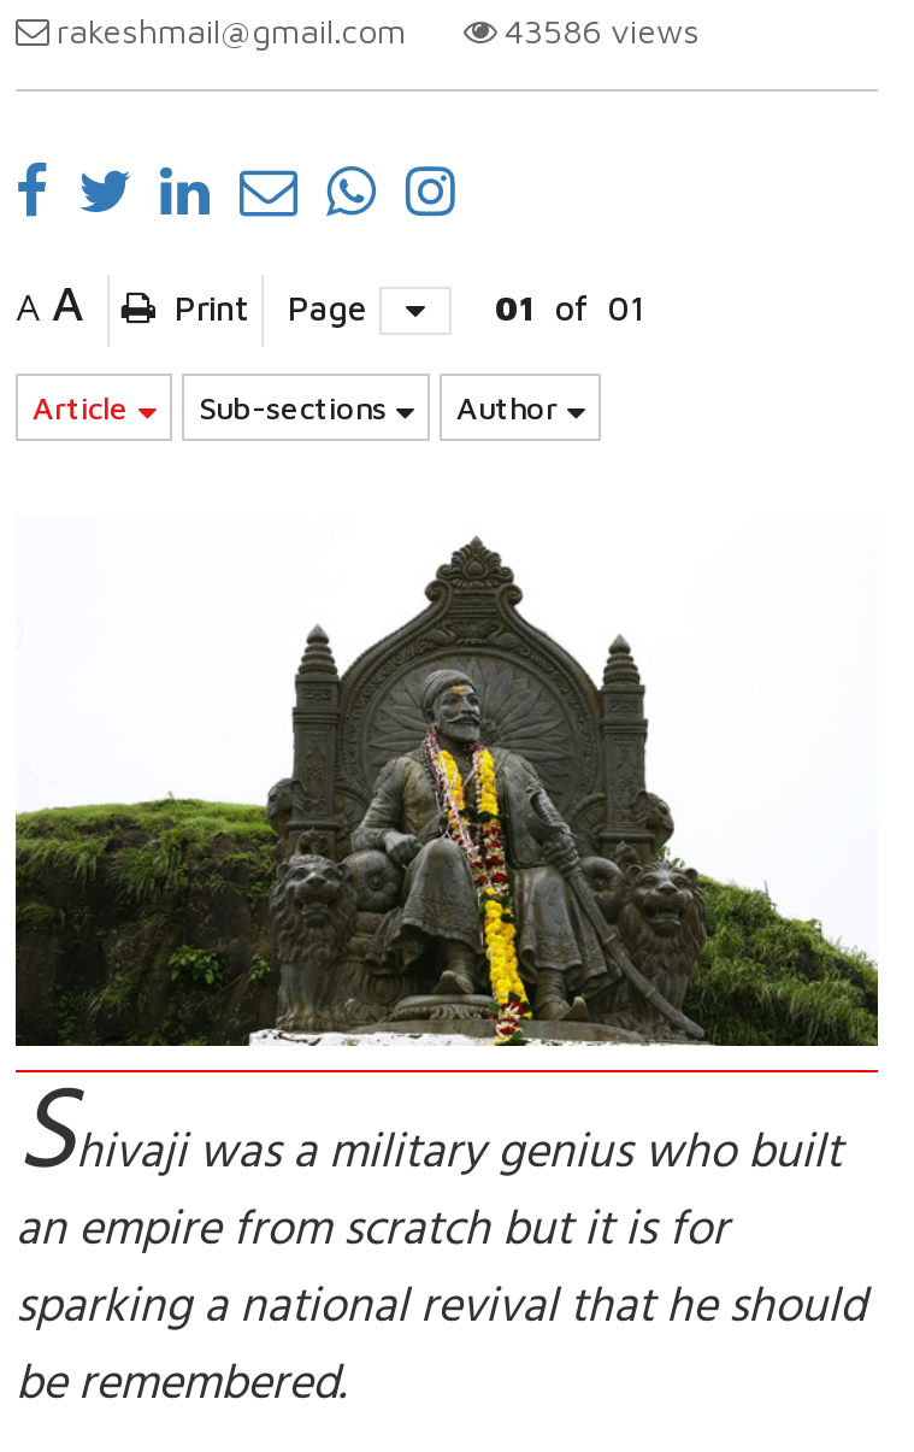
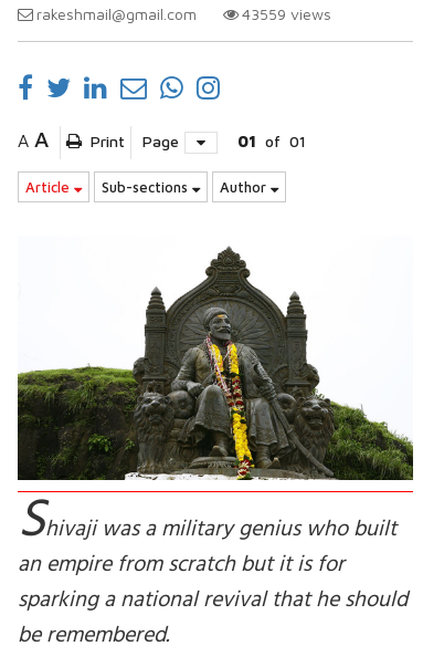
[505,10,700,51] 43586 views -> [242,4,331,23] 43559 views

